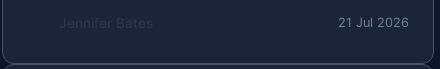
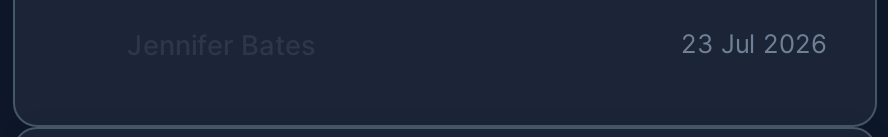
[338,15,409,30] 21 Jul 2026 -> [681,30,827,60] 23 Jul 2026

